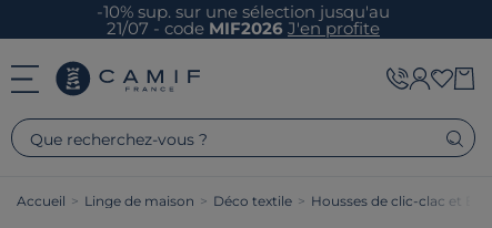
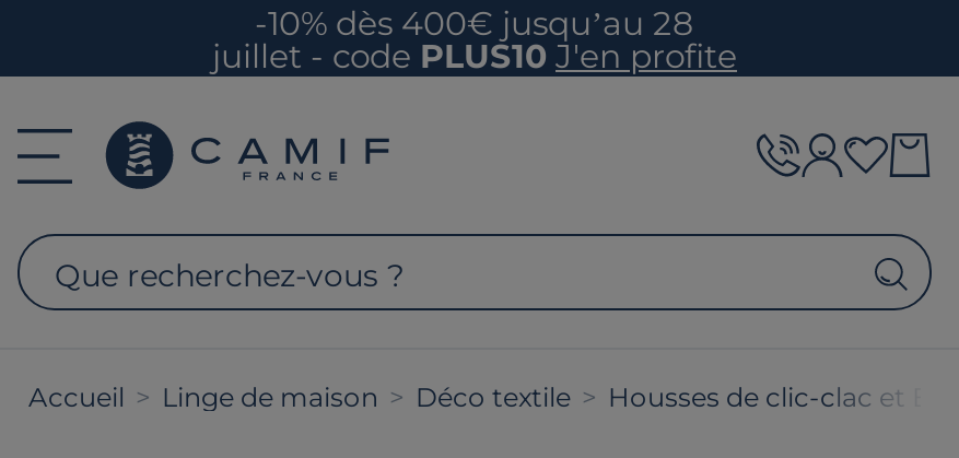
[97,1,390,38] -10% sup. sur une sélection jusqu'au | 21/07 - codeMIF2026 J'en profite -> [212,1,737,75] -10% dès 400€ jusqu’au 28 | juillet - codePLUS10 J'en profite

